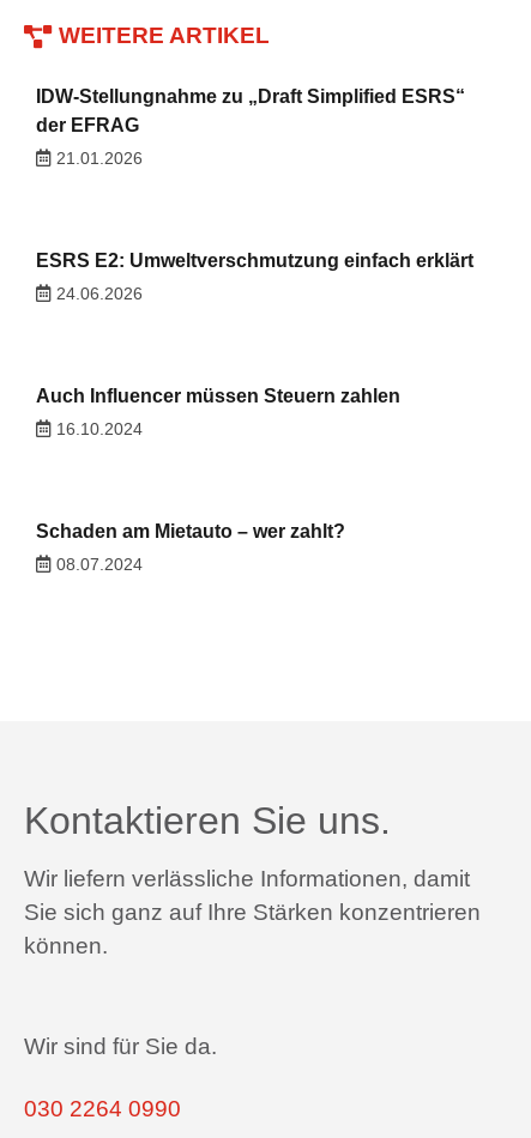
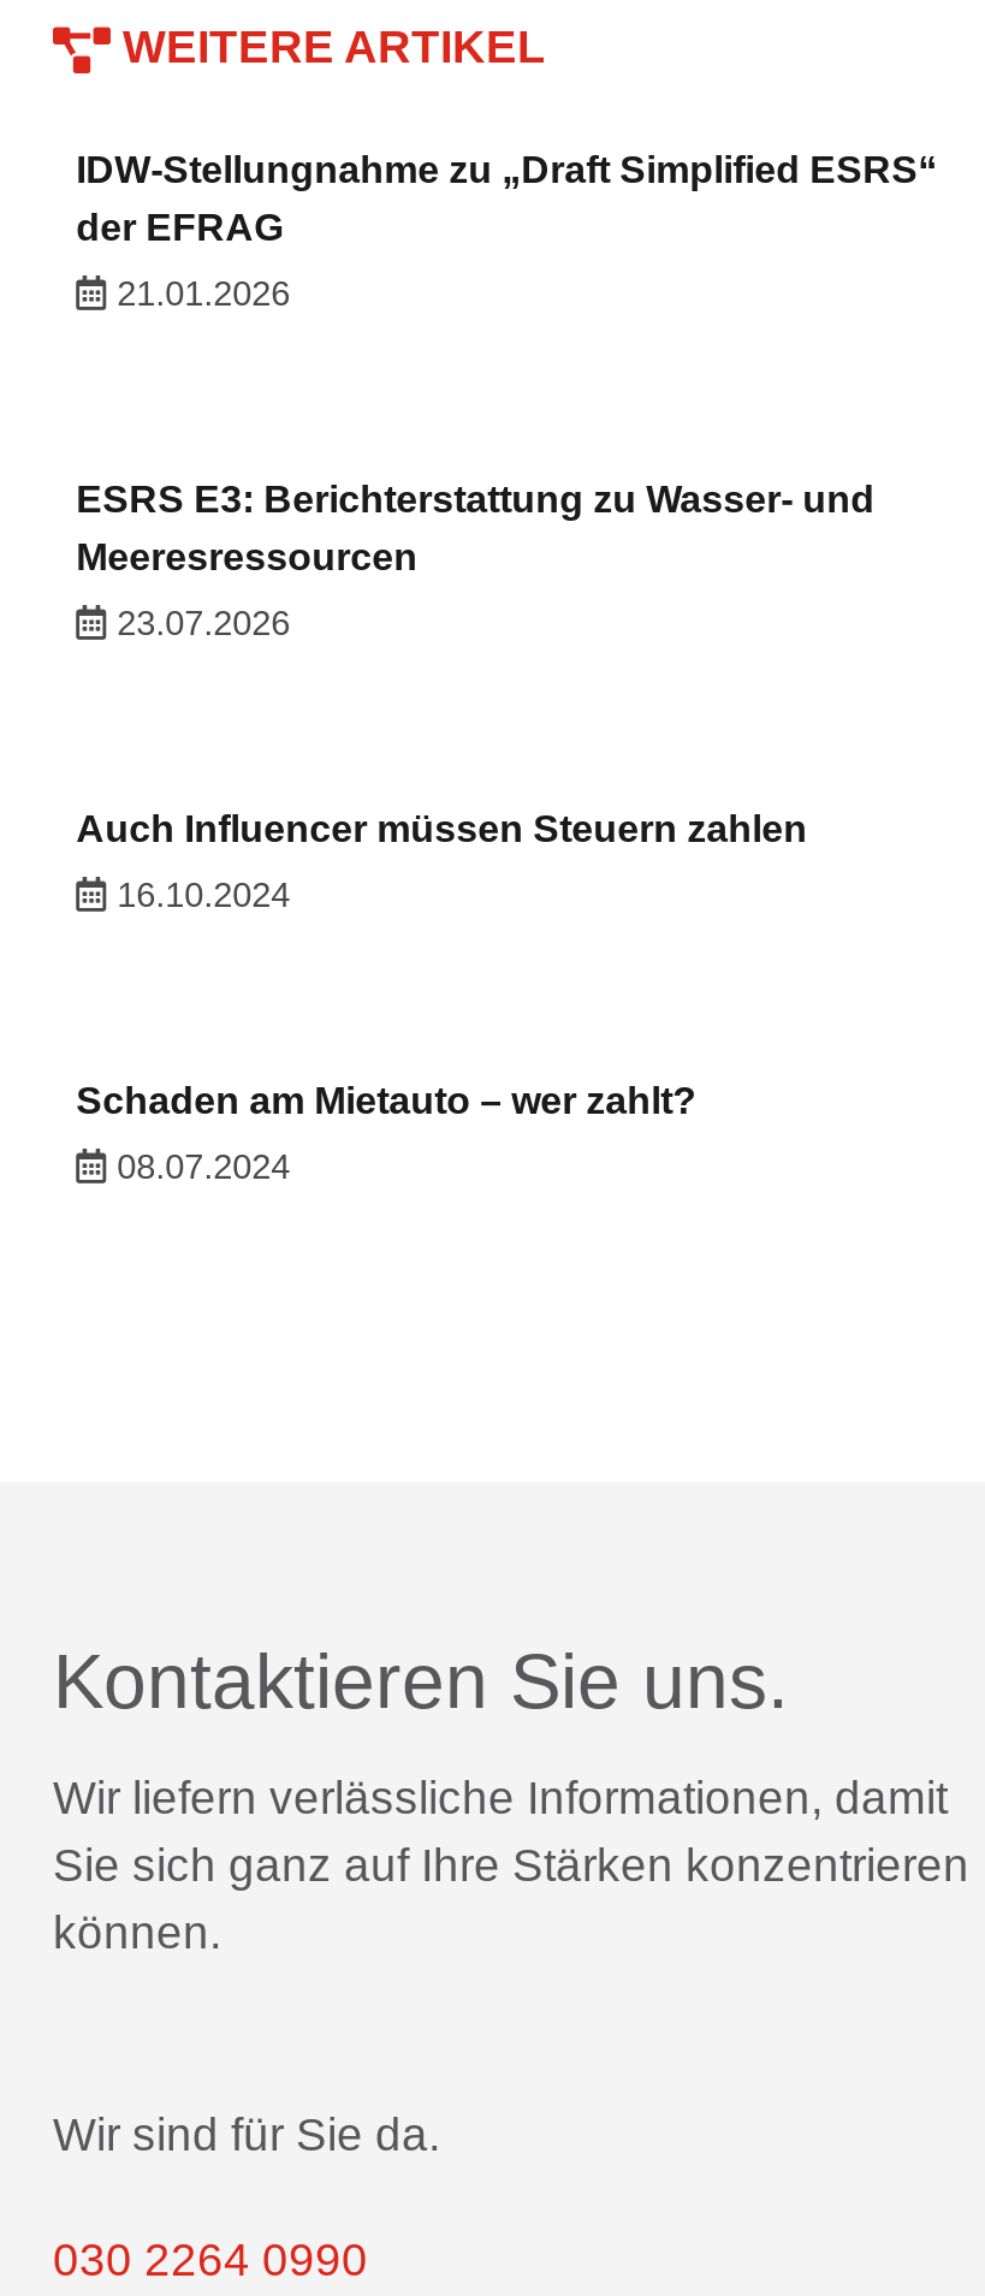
[35,250,473,271] ESRS E2: Umweltverschmutzung einfach erklärt -> [76,479,875,577] ESRS E3: Berichterstattung zu Wasser- und | Meeresressourcen
[56,284,142,303] 24.06.2026 -> [117,604,290,642] 23.07.2026

